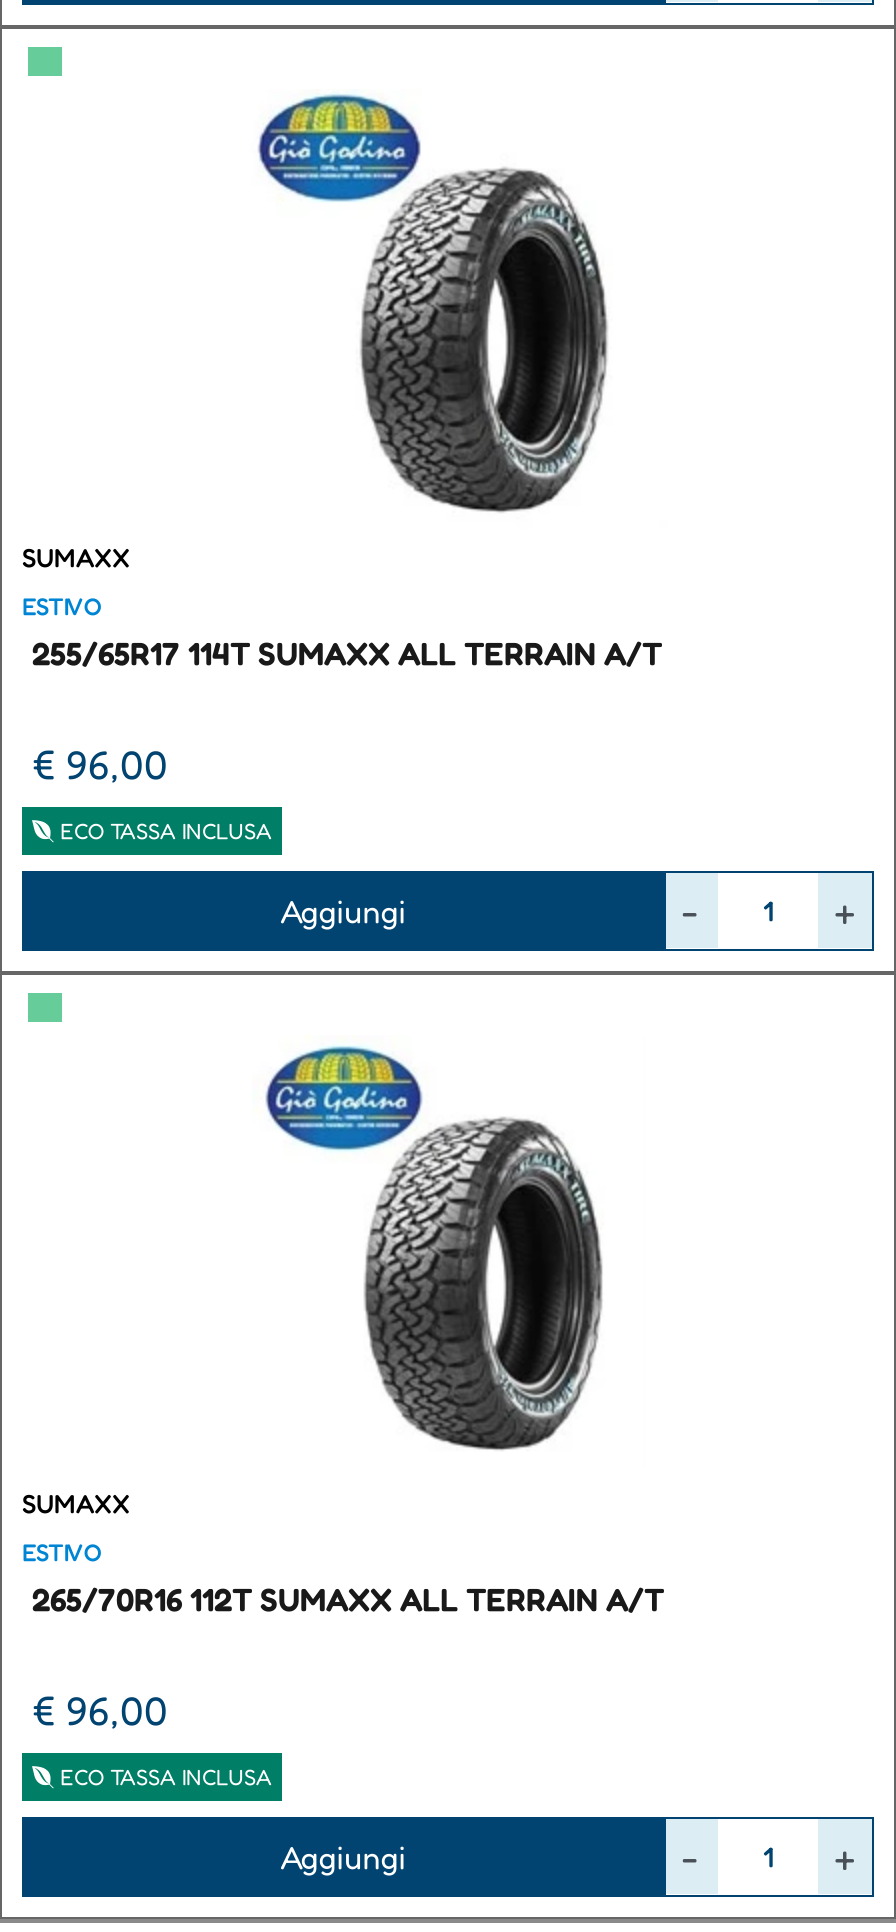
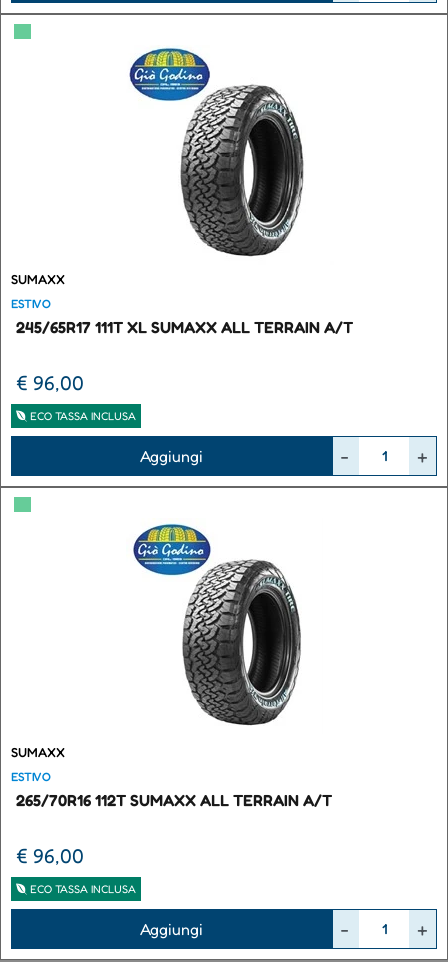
[32,632,662,672] 255/65R17 114T SUMAXX ALL TERRAIN A/T -> [16,317,353,337] 245/65R17 111T XL SUMAXX ALL TERRAIN A/T

